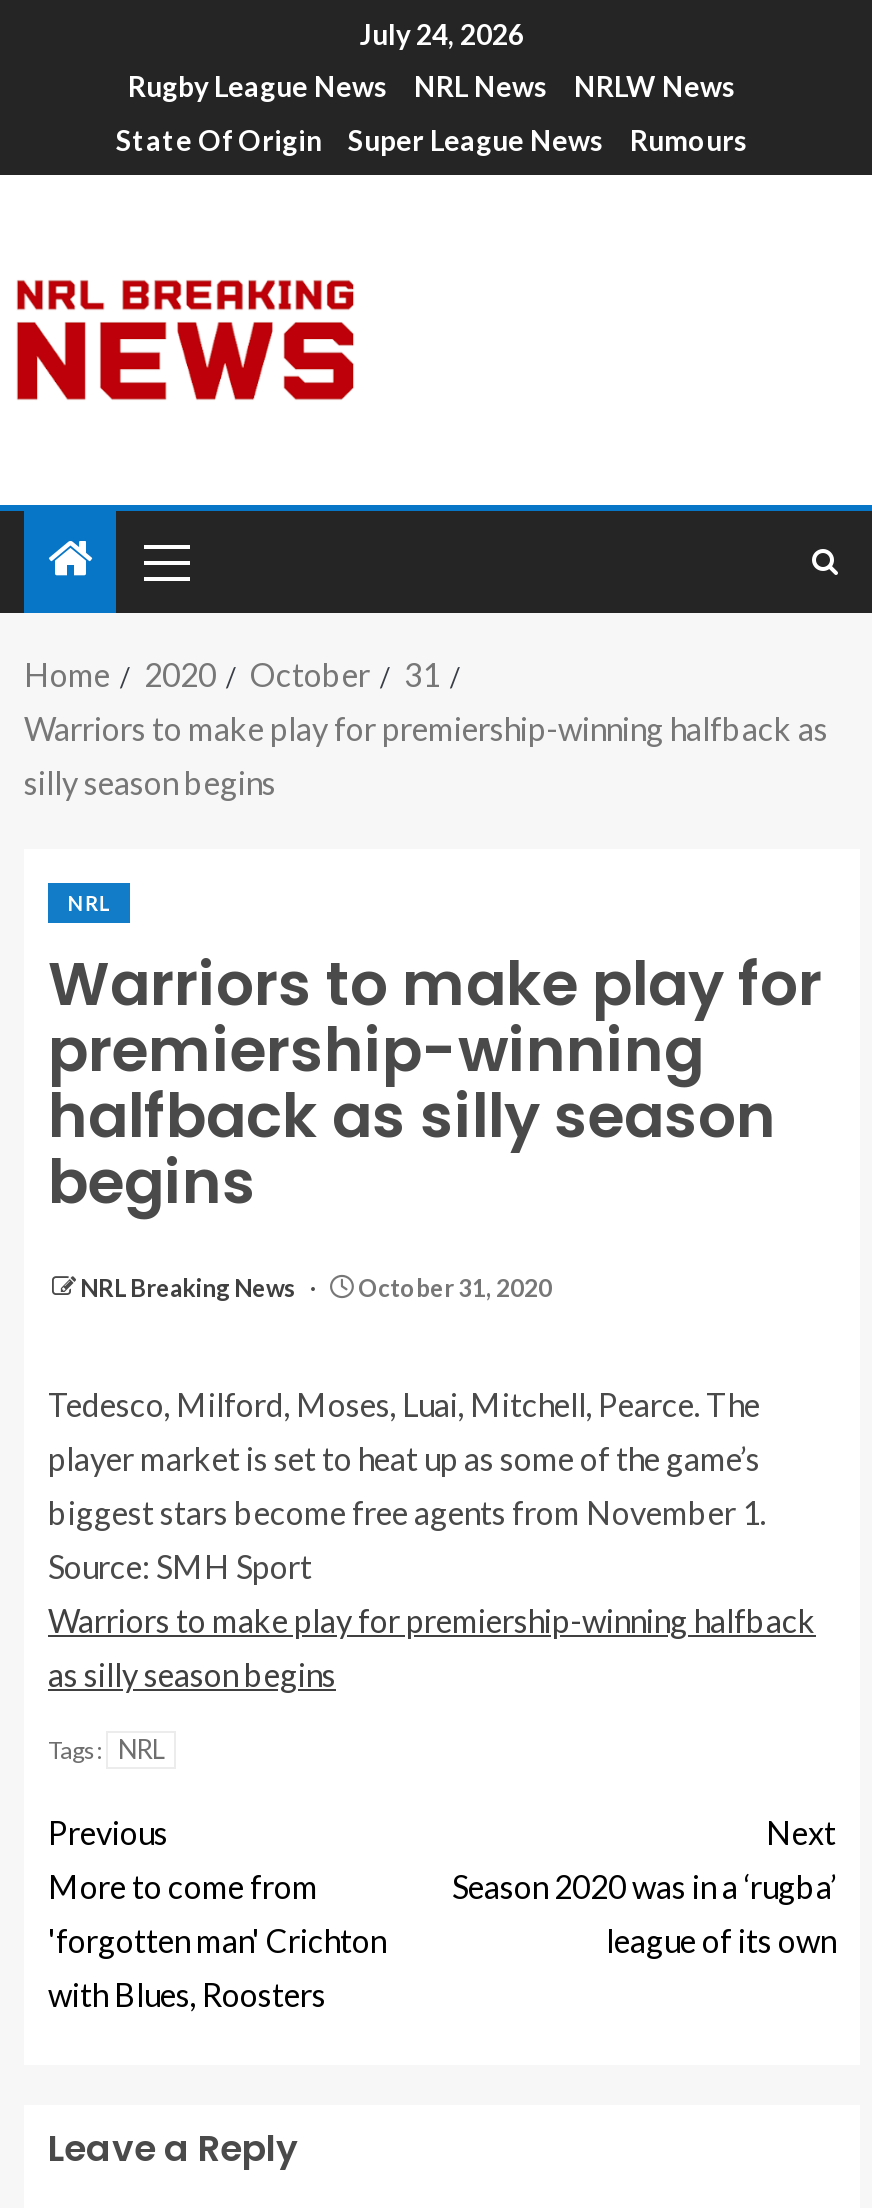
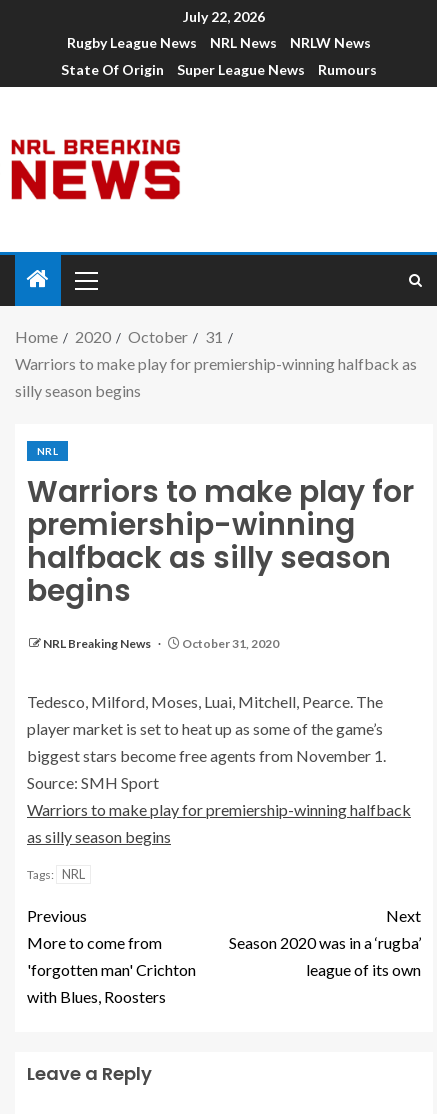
[360,18,524,52] July 24, 2026 -> [183,8,265,25] July 22, 2026

